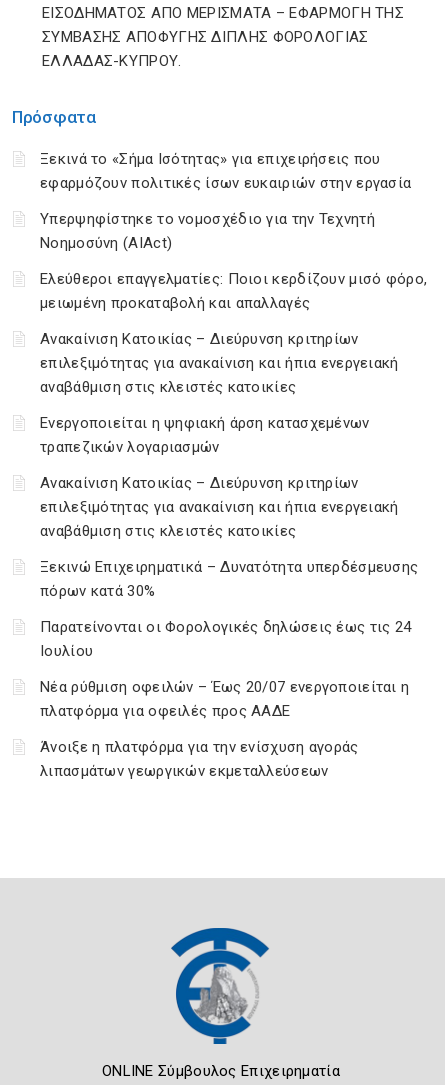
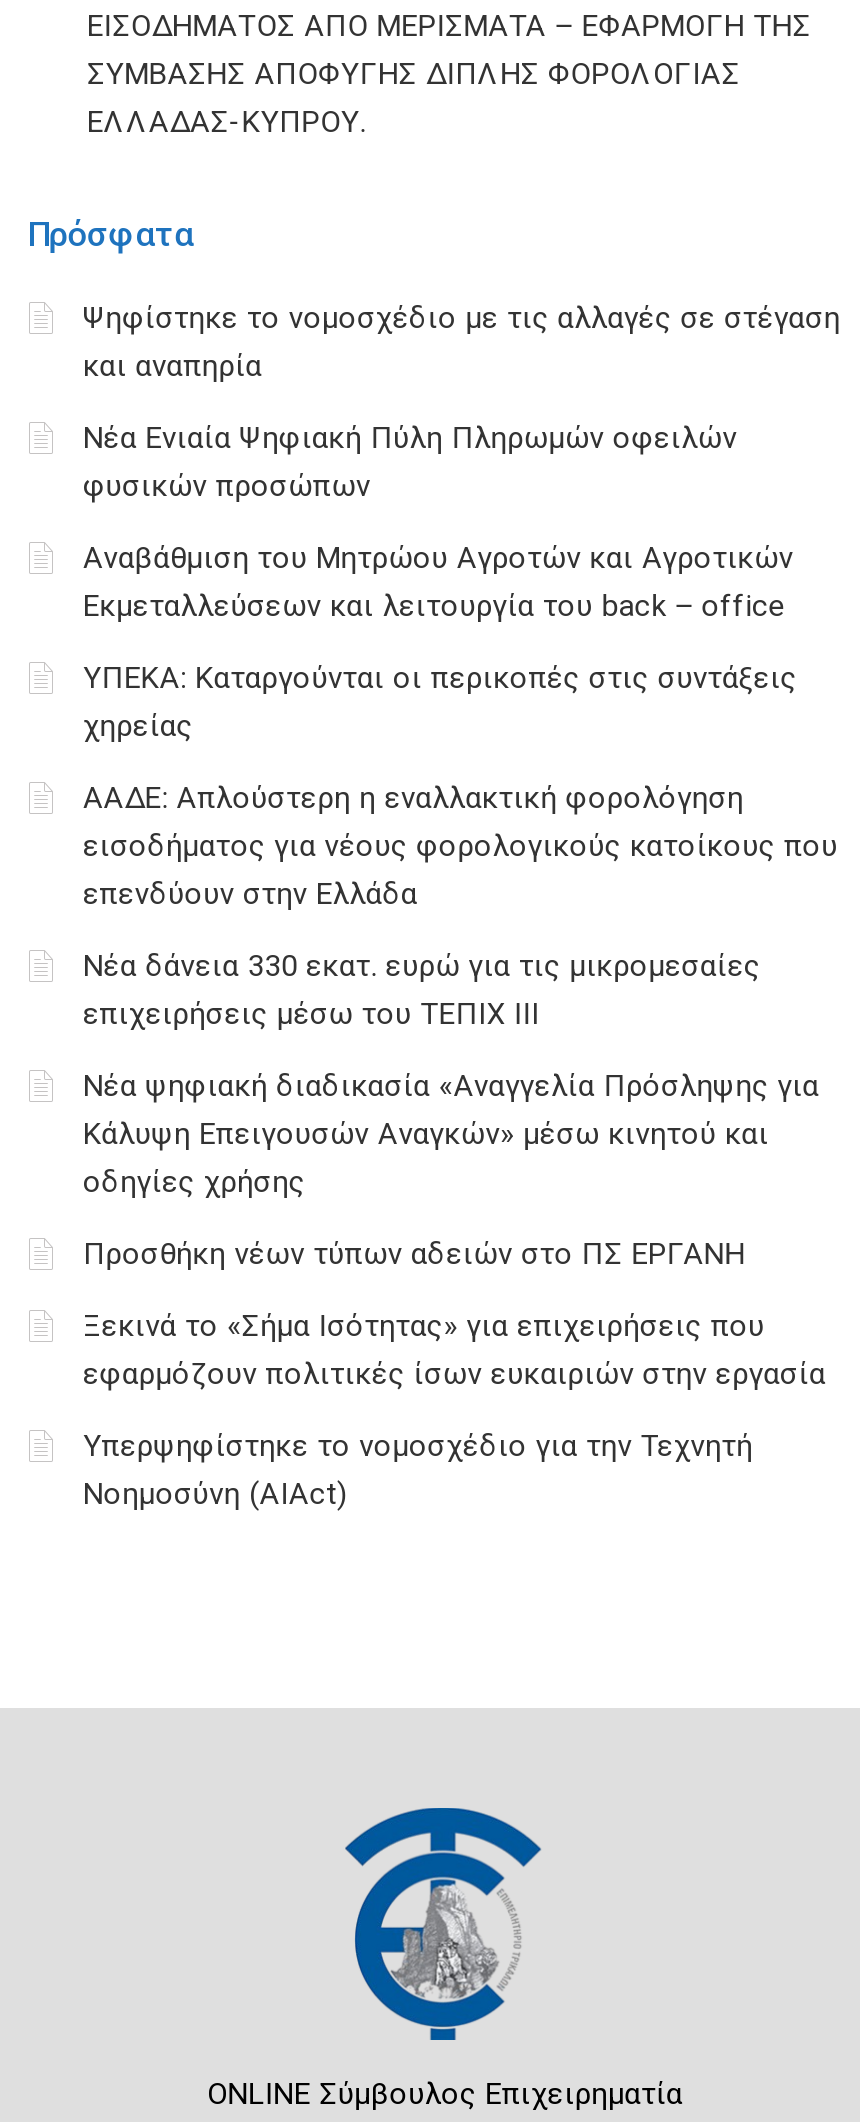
none -> [83,300,840,1272] Ψηφίστηκε το νομοσχέδιο με τις αλλαγές σε στέγαση | και αναπηρία | Νέα Ενιαία Ψηφιακή Πύλη Πληρωμών οφειλών | φυσικών προσώπων | Αναβάθμιση του Μητρώου Αγροτών και Αγροτικών | Εκμεταλλεύσεων και λειτουργία του back – office | ΥΠΕΚΑ: Καταργούνται οι περικοπές στις συντάξεις | χηρείας | ΑΑΔΕ: Απλούστερη η εναλλακτική φορολόγηση | εισοδήματος για νέους φορολογικούς κατοίκους που | επενδύουν στην Ελλάδα | Νέα δάνεια 330 εκατ. ευρώ για τις μικρομεσαίες | επιχειρήσεις μέσω του ΤΕΠΙΧ ΙΙΙ | Νέα ψηφιακή διαδικασία «Αναγγελία Πρόσληψης για | Κάλυψη Επειγουσών Αναγκών» μέσω κινητού και | οδηγίες χρήσης | Προσθήκη νέων τύπων αδειών στο ΠΣ ΕΡΓΑΝΗ
moved [40,150,411,252] -> [83,1308,826,1512]: Ξεκινά το «Σήμα Ισότητας» για επιχειρήσεις που | εφαρμόζουν πολιτικές ίσων ευκαιριών στην εργασία | Υπερψηφίστηκε το νομοσχέδιο για την Τεχνητή | Νοημοσύνη (AIAct)
[40,270,427,780] Ελεύθεροι επαγγελματίες: Ποιοι κερδίζουν μισό φόρο, | μειωμένη προκαταβολή και απαλλαγές | Ανακαίνιση Κατοικίας – Διεύρυνση κριτηρίων | επιλεξιμότητας για ανακαίνιση και ήπια ενεργειακή | αναβάθμιση στις κλειστές κατοικίες | Ενεργοποιείται η ψηφιακή άρση κατασχεμένων | τραπεζικών λογαριασμών | Ανακαίνιση Κατοικίας – Διεύρυνση κριτηρίων | επιλεξιμότητας για ανακαίνιση και ήπια ενεργειακή | αναβάθμιση στις κλειστές κατοικίες | Ξεκινώ Επιχειρηματικά – Δυνατότητα υπερδέσμευσης | πόρων κατά 30% | Παρατείνονται οι Φορολογικές δηλώσεις έως τις 24 | Ιουλίου | Νέα ρύθμιση οφειλών – Έως 20/07 ενεργοποιείται η | πλατφόρμα για οφειλές προς ΑΑΔΕ | Άνοιξε η πλατφόρμα για την ενίσχυση αγοράς | λιπασμάτων γεωργικών εκμεταλλεύσεων -> none

